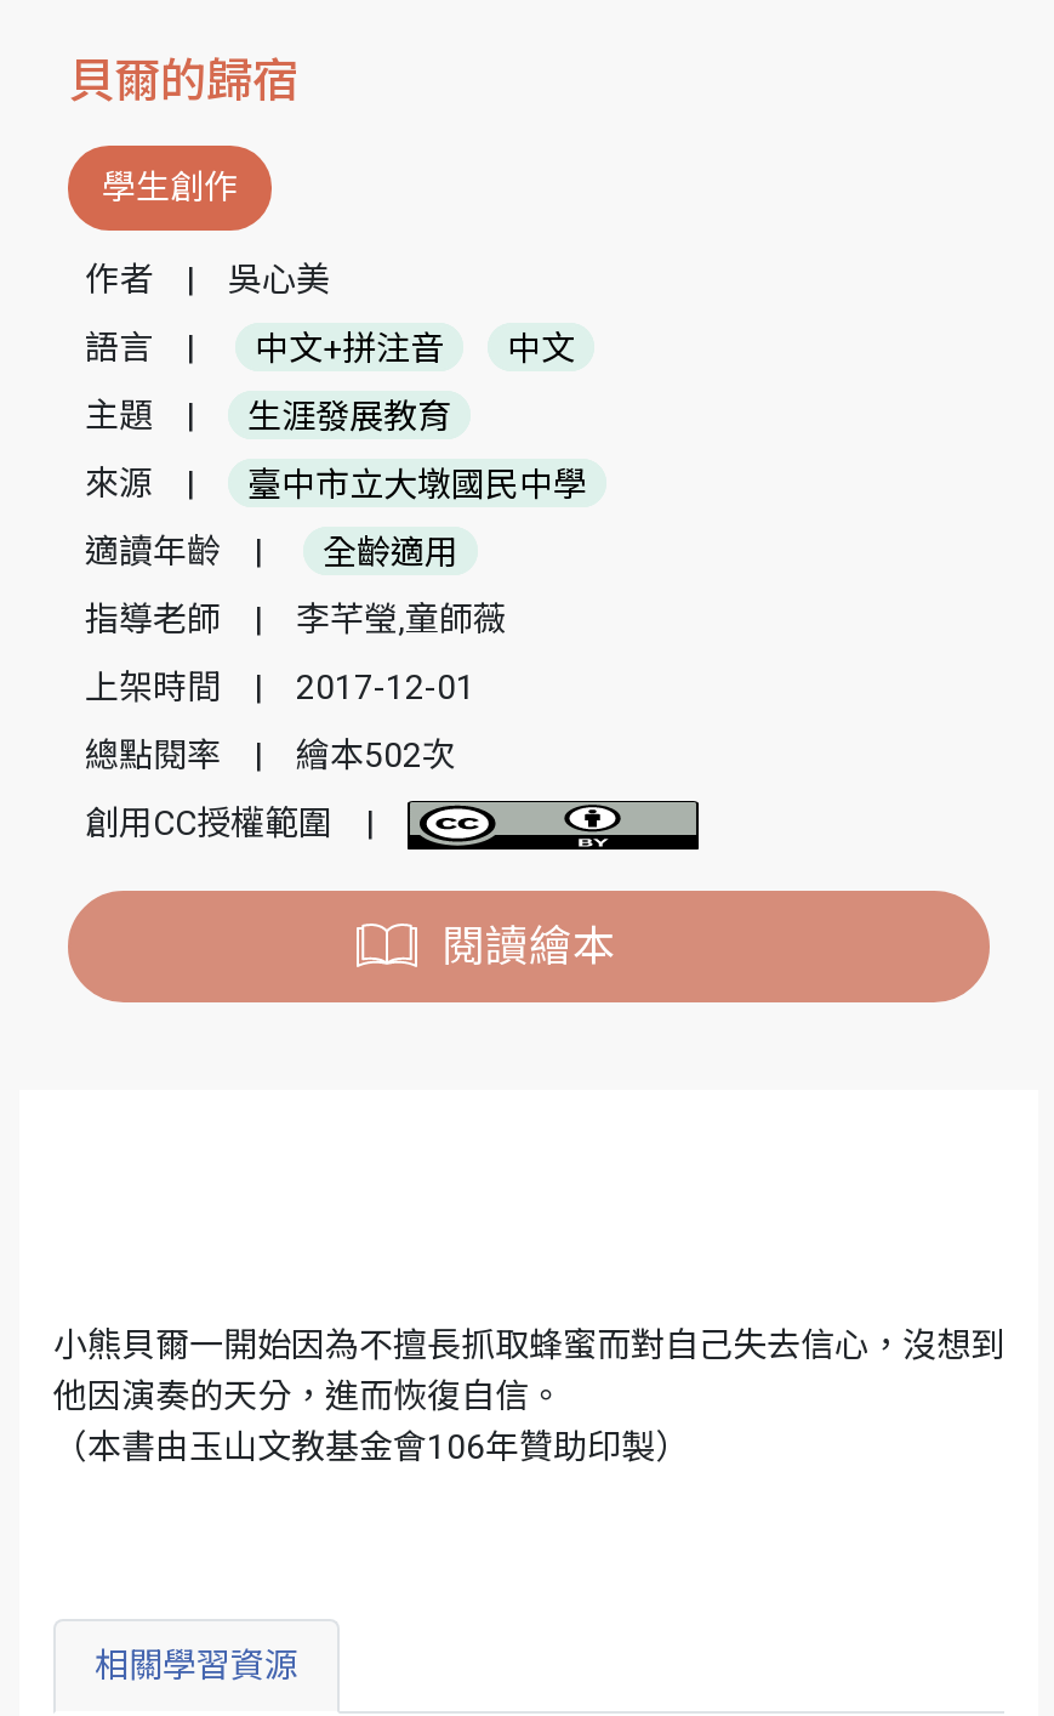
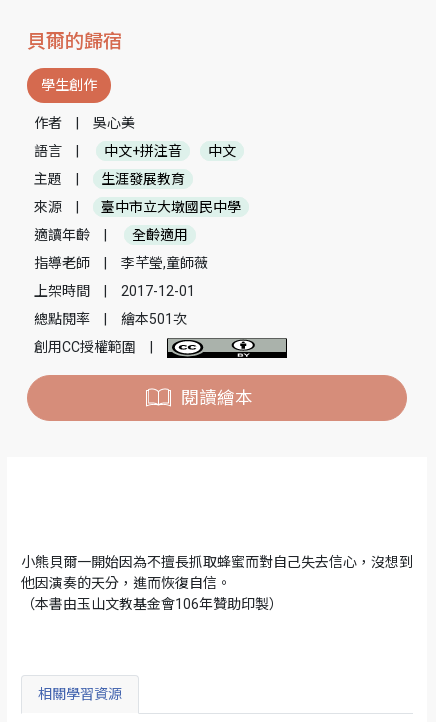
[296,735,456,774] 繪本502次 -> [121,311,187,327] 繪本501次

